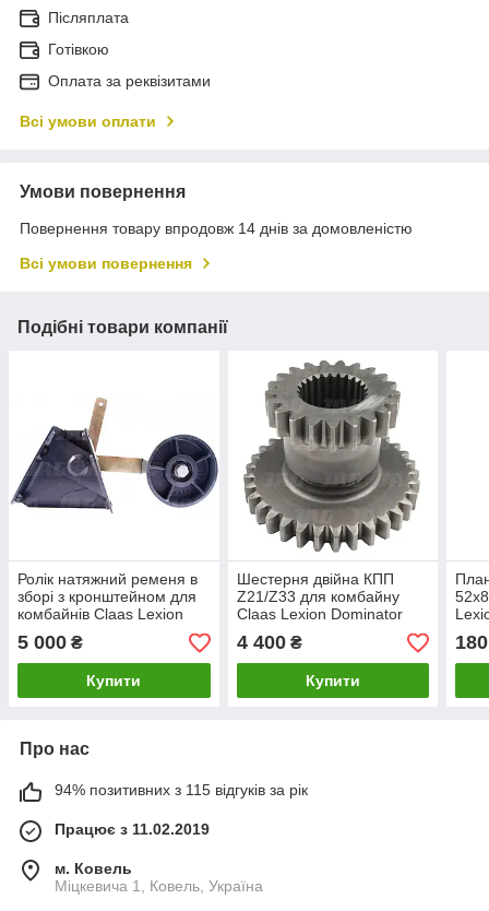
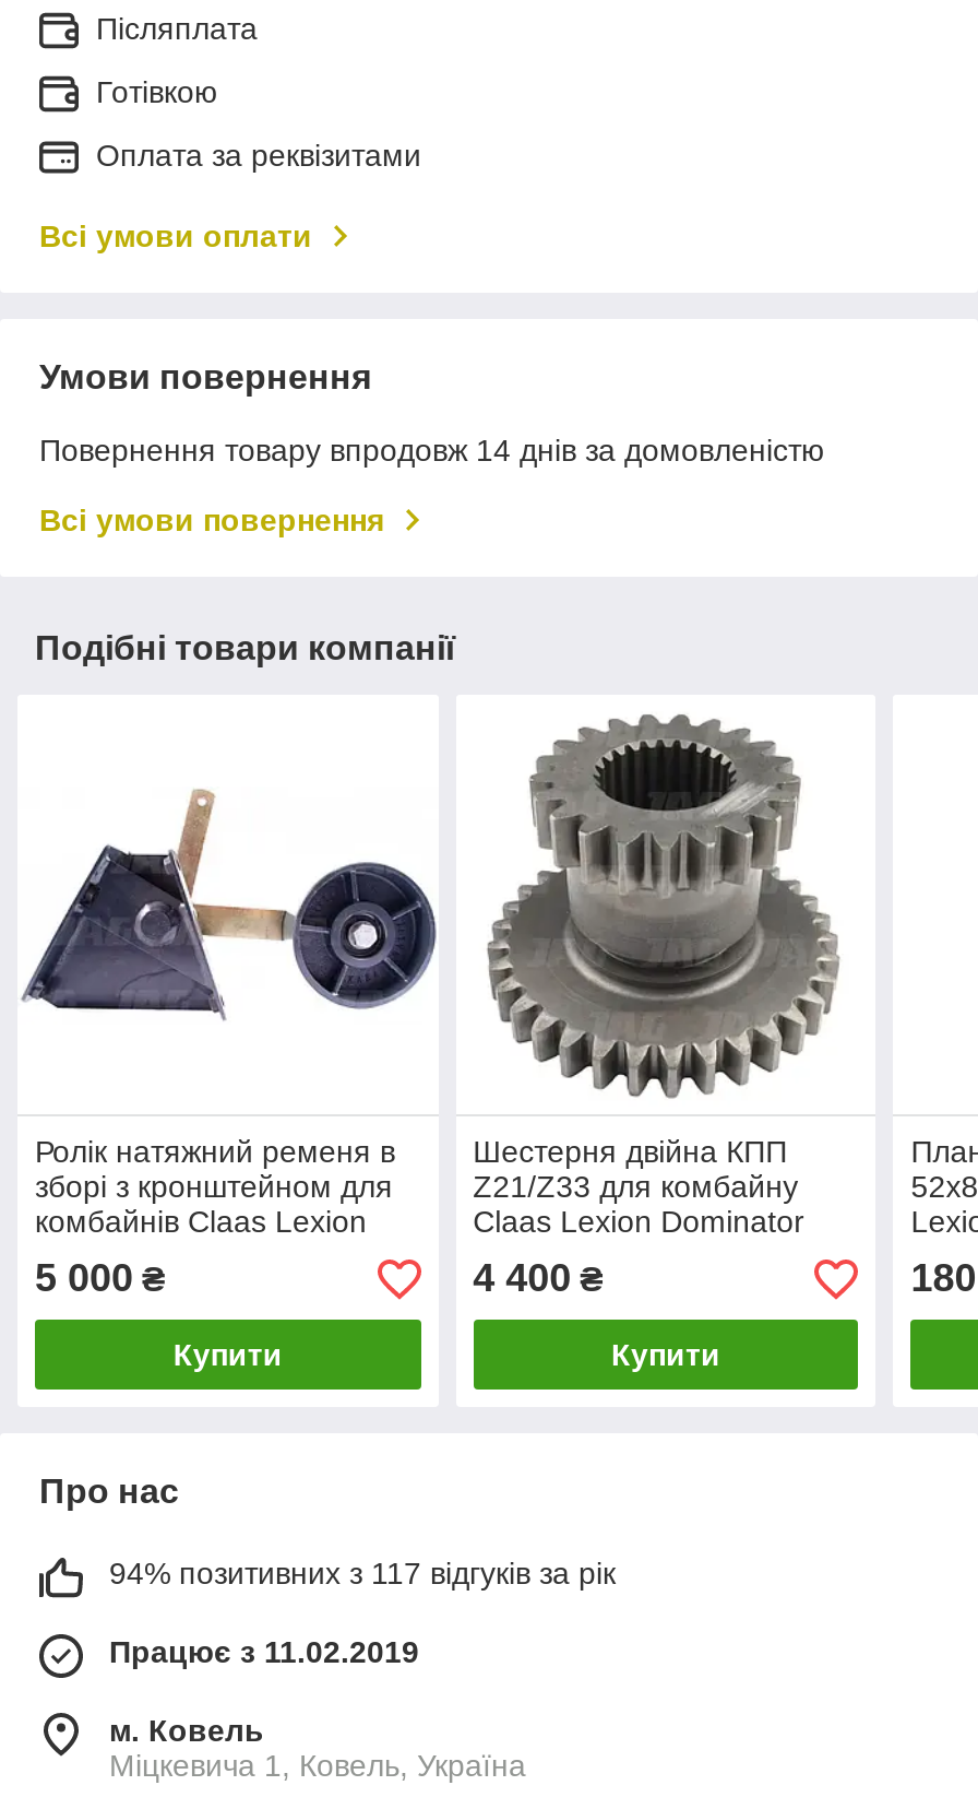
[55,781,308,799] 94% позитивних з 115 відгуків за рік -> [109,1556,616,1591] 94% позитивних з 117 відгуків за рік

